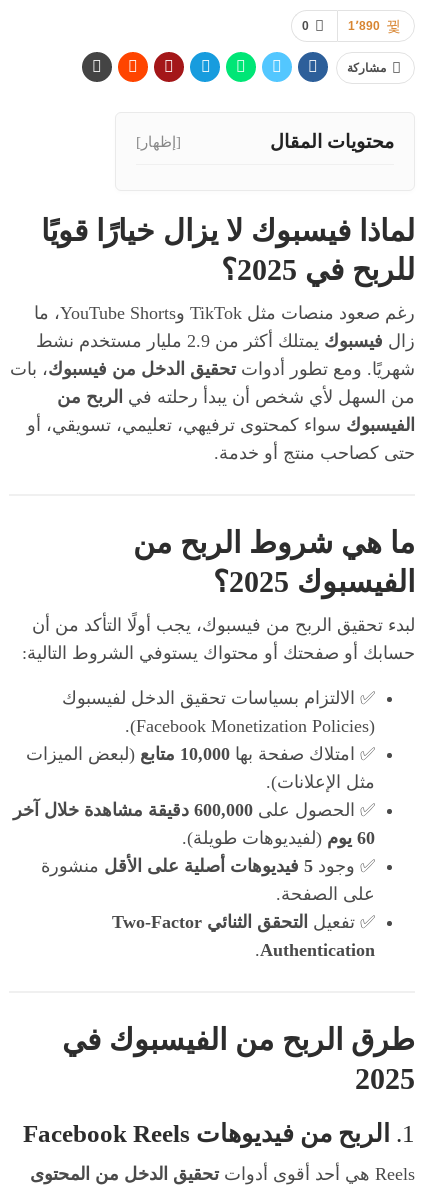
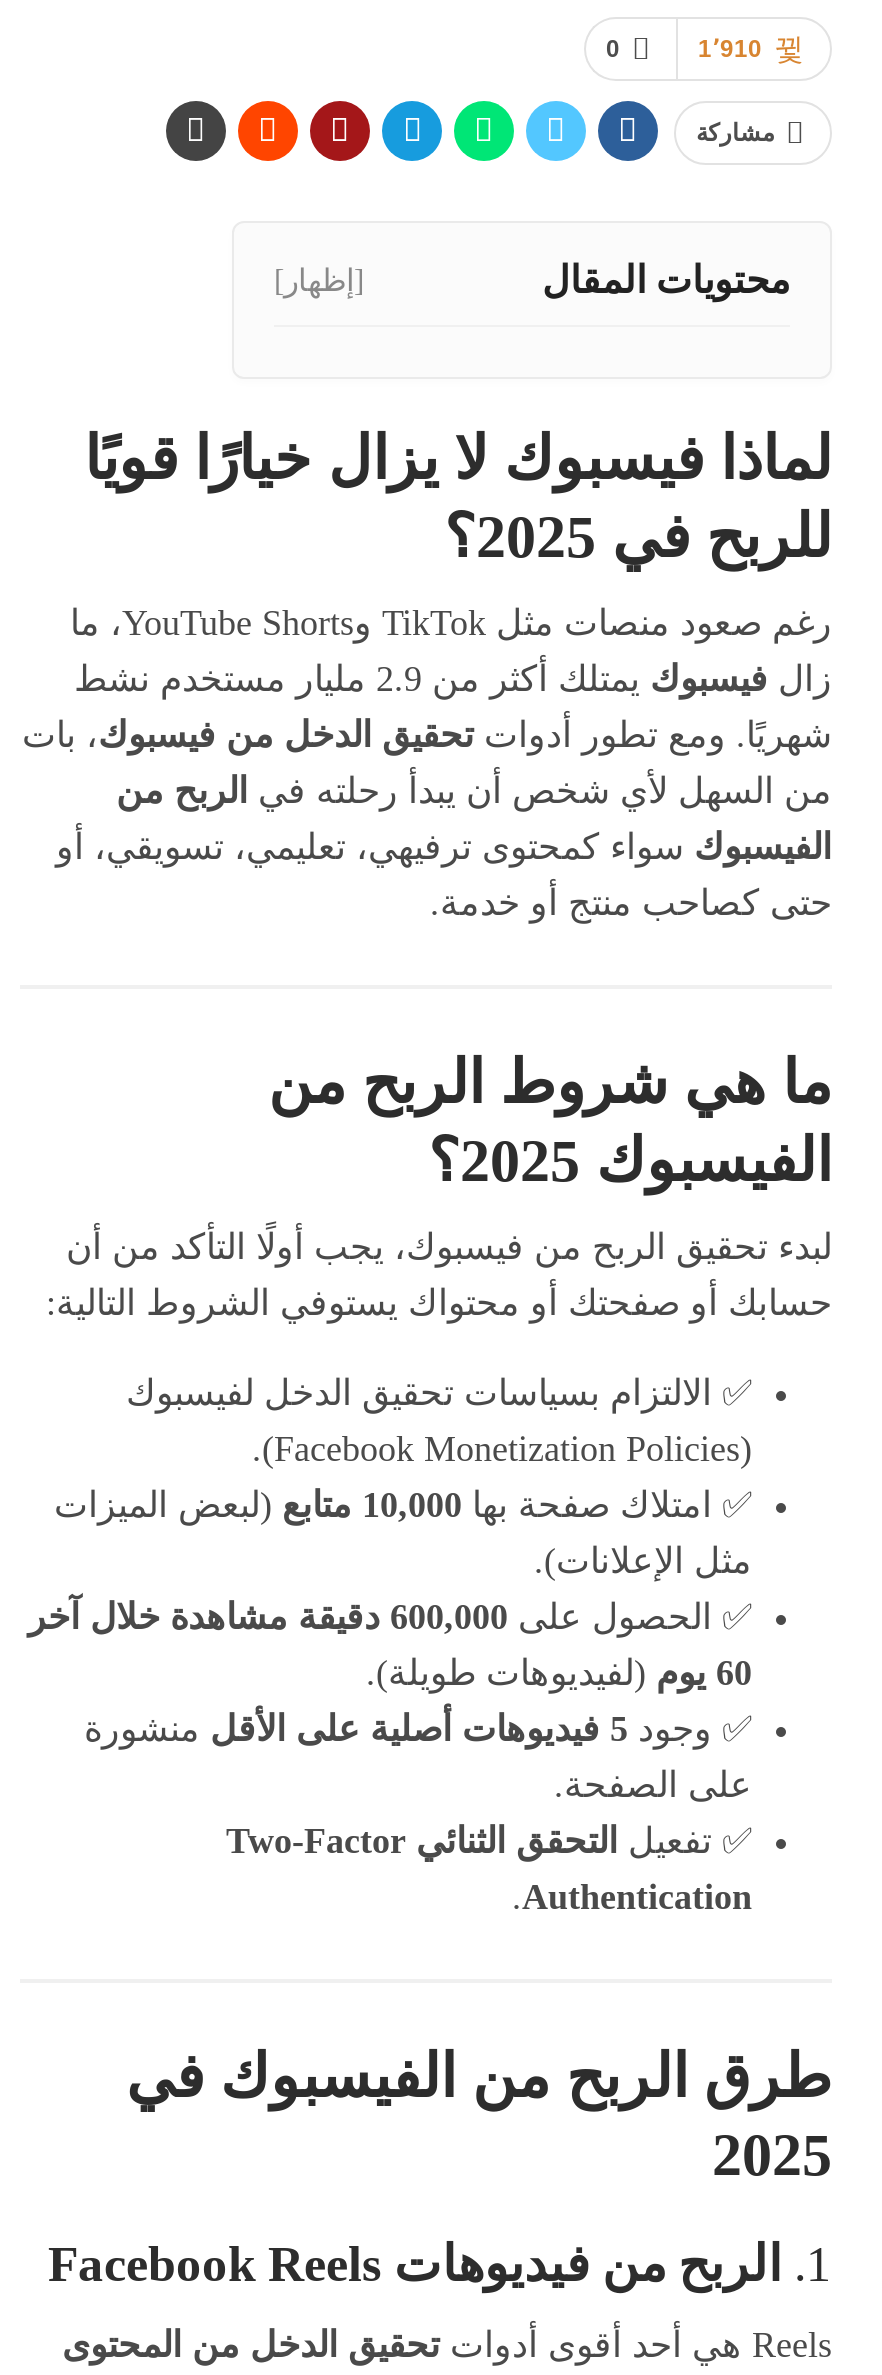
[348,19,380,33] 1٬890 -> [698,36,762,64] 1٬910

